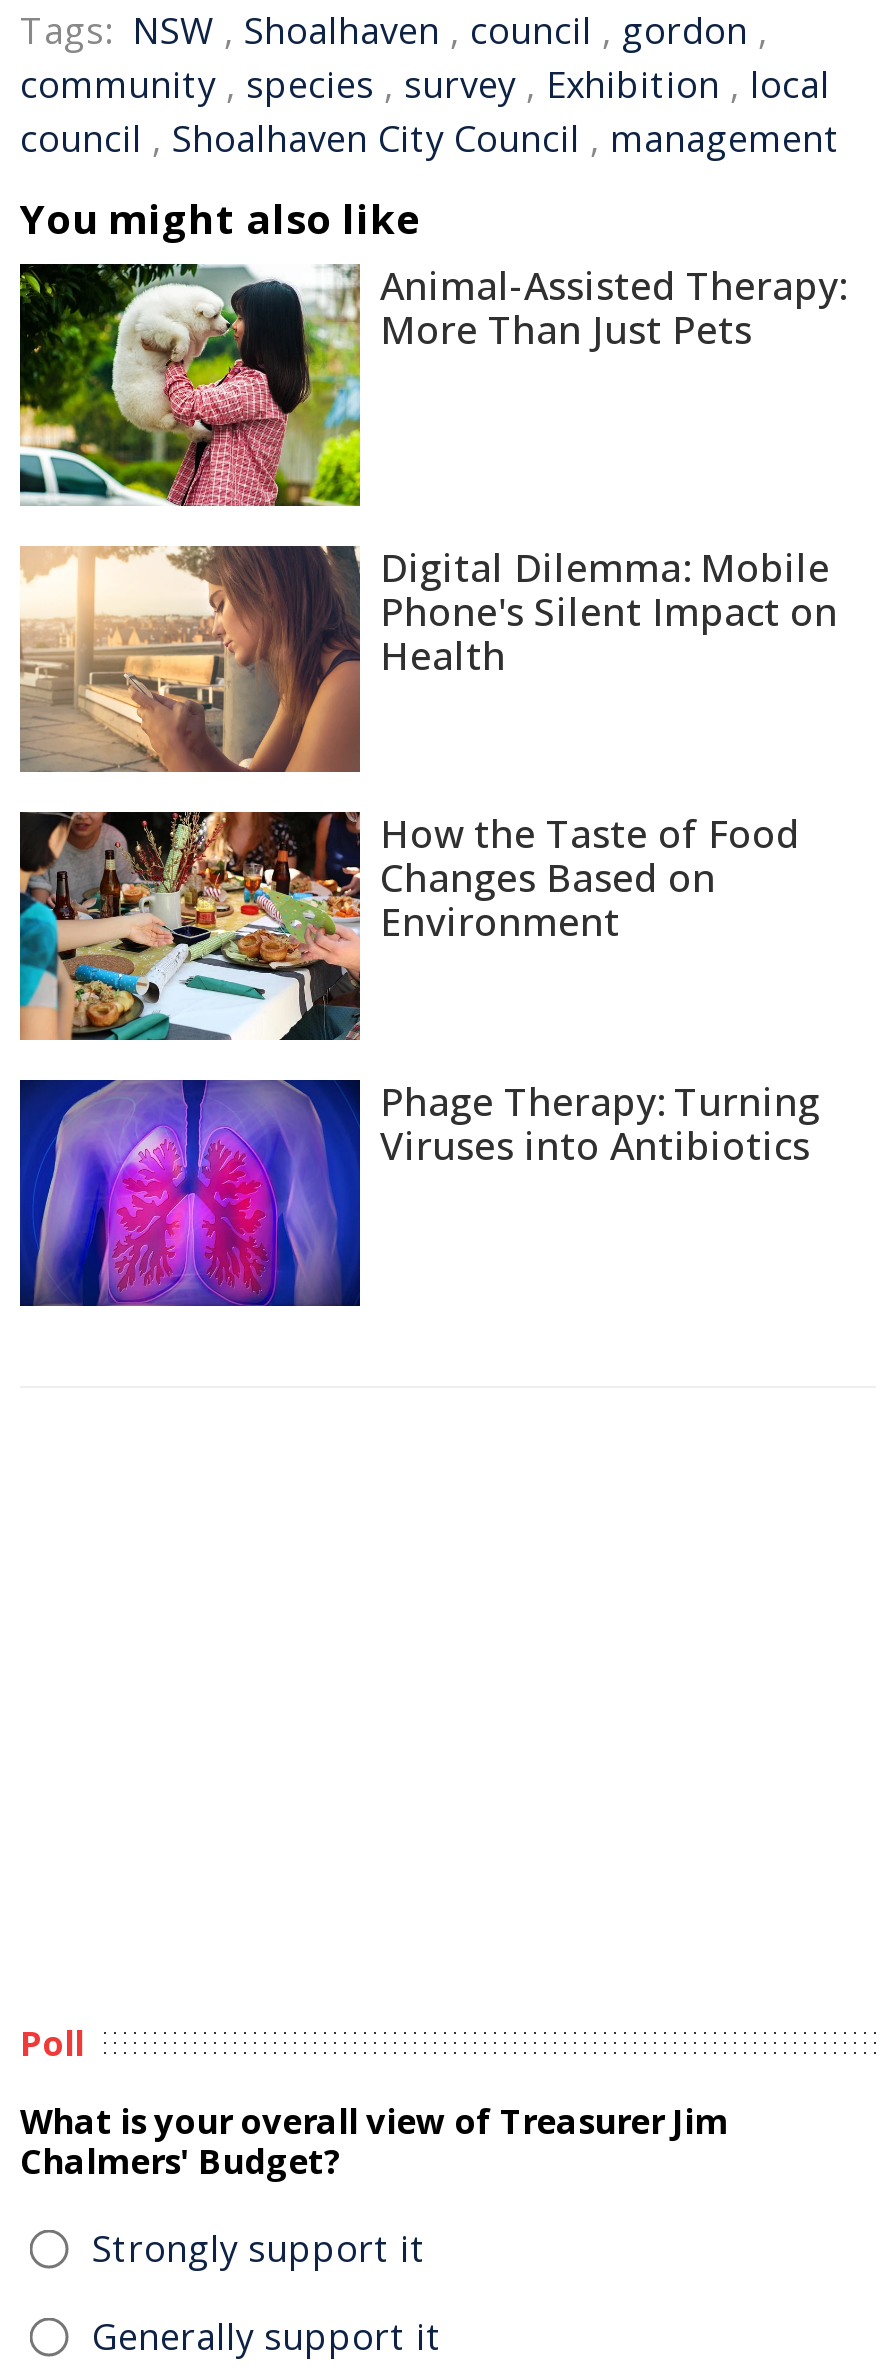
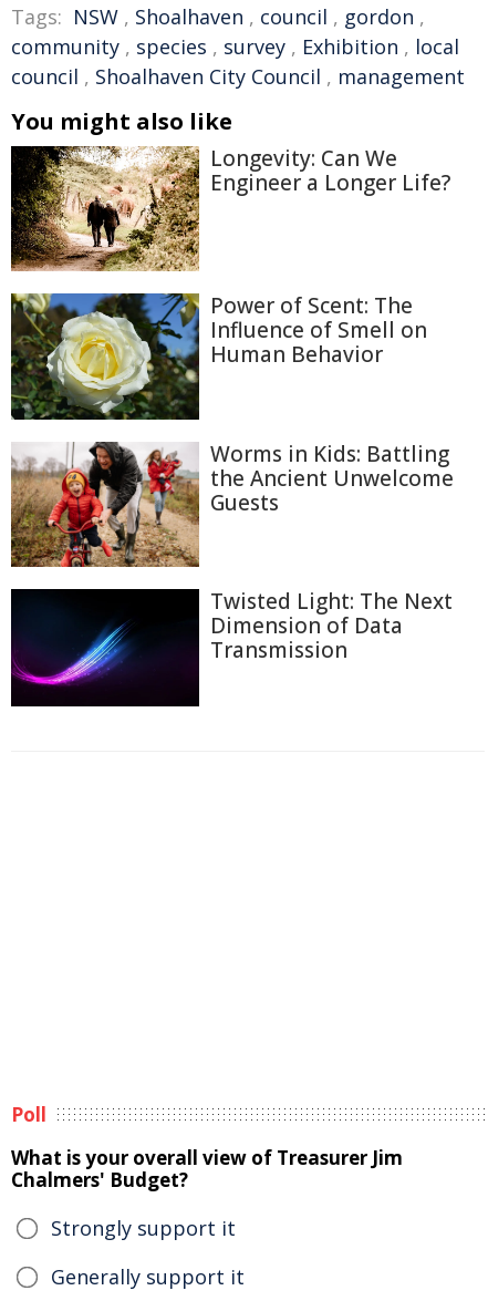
[18,260,846,508] [image] | Animal-Assisted Therapy: | More Than Just Pets -> [10,144,450,272] [image] | Longevity: Can We | Engineer a Longer Life?
[18,543,838,774] [image] | Digital Dilemma: Mobile | Phone's Silent Impact on | Health -> [10,292,427,421] [image] | Power of Scent: The | Influence of Smell on | Human Behavior
[18,809,800,1042] [image] | How the Taste of Food | Changes Based on | Environment -> [10,439,454,568] [image] | Worms in Kids: Battling | the Ancient Unwelcome | Guests
[18,1076,820,1308] [image] | Phage Therapy: Turning | Viruses into Antibiotics -> [10,587,453,708] [image] | Twisted Light: The Next | Dimension of Data | Transmission

